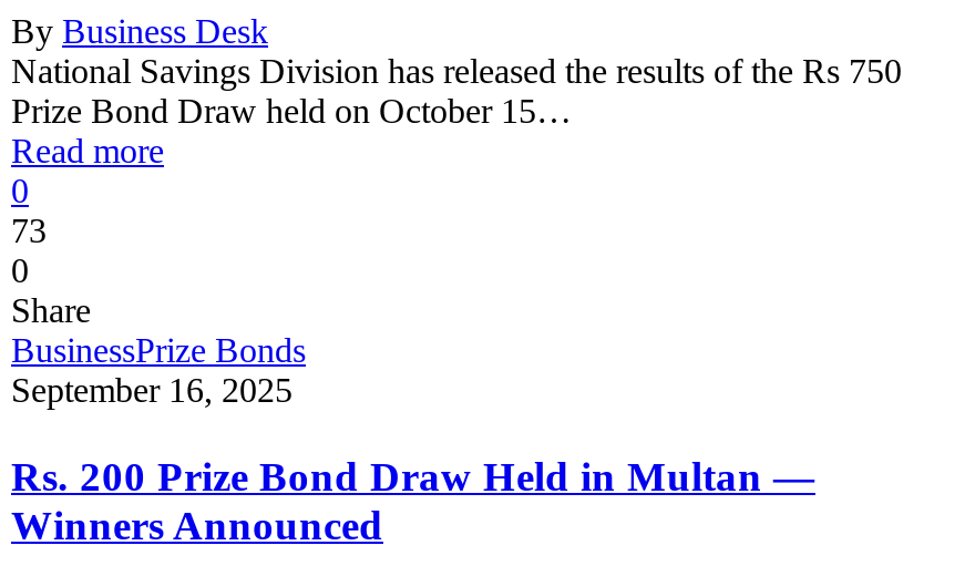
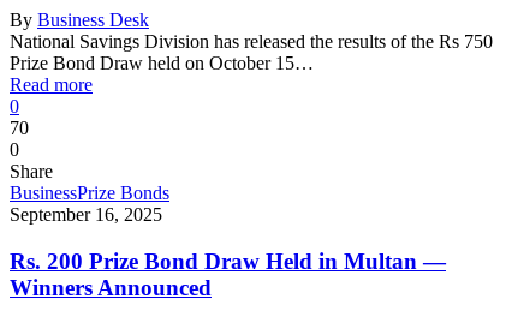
[11,212,47,250] 73 -> [10,118,29,139] 70

